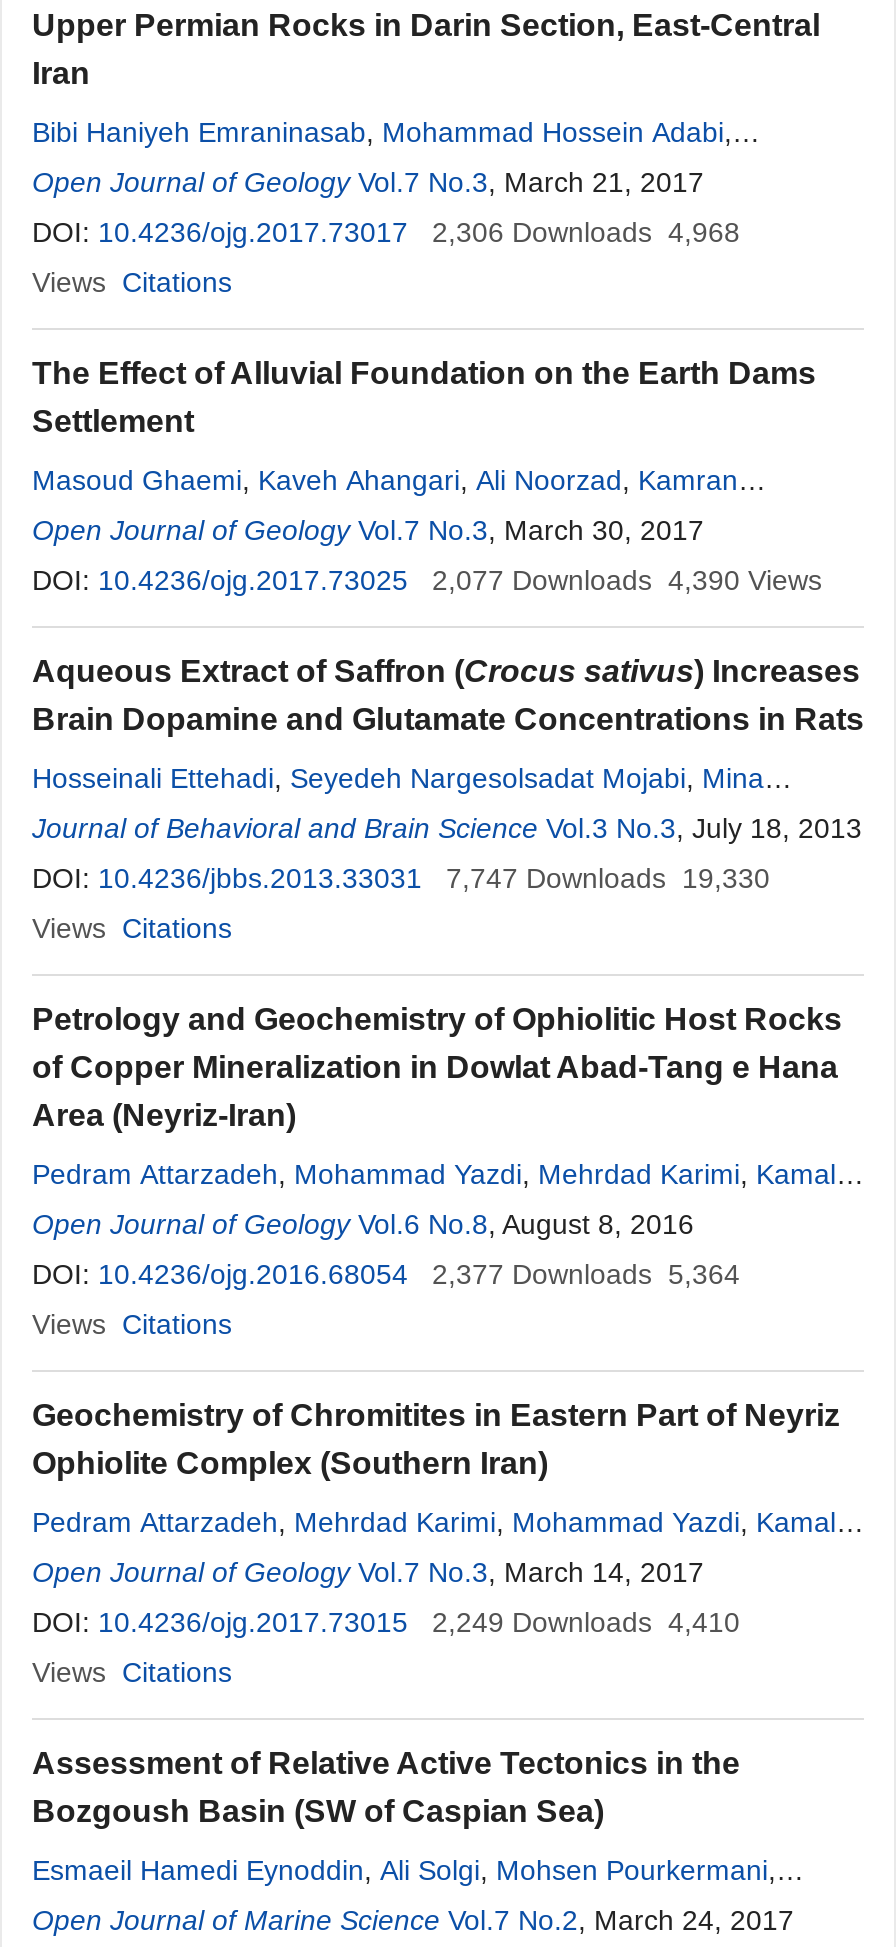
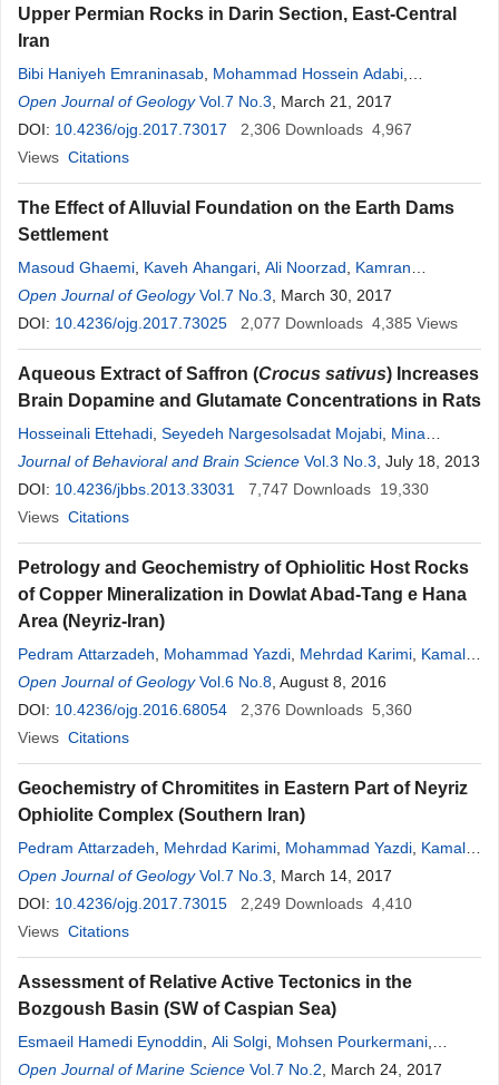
[432,216,740,248] 2,306 Downloads 4,968 -> [241,120,412,138] 2,306 Downloads 4,967
[432,564,822,596] 2,077 Downloads 4,390 Views -> [241,314,458,332] 2,077 Downloads 4,385 Views
[32,1258,740,1290] DOI: 10.4236/ojg.2016.68054 2,377 Downloads 5,364 -> [18,701,412,719] DOI: 10.4236/ojg.2016.68054 2,376 Downloads 5,360

